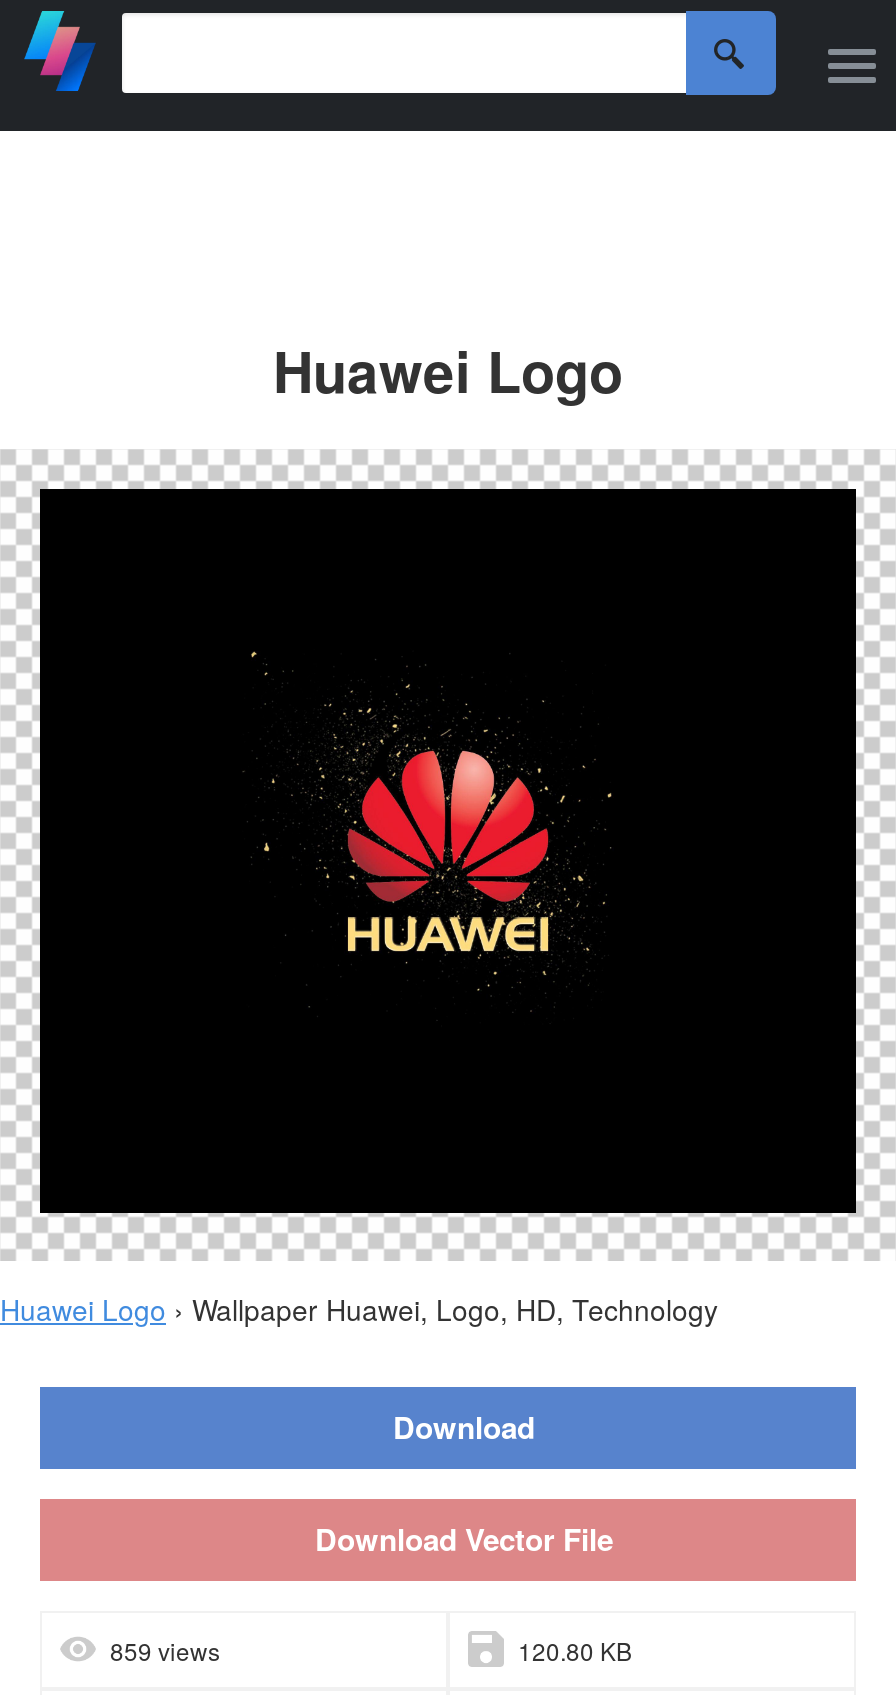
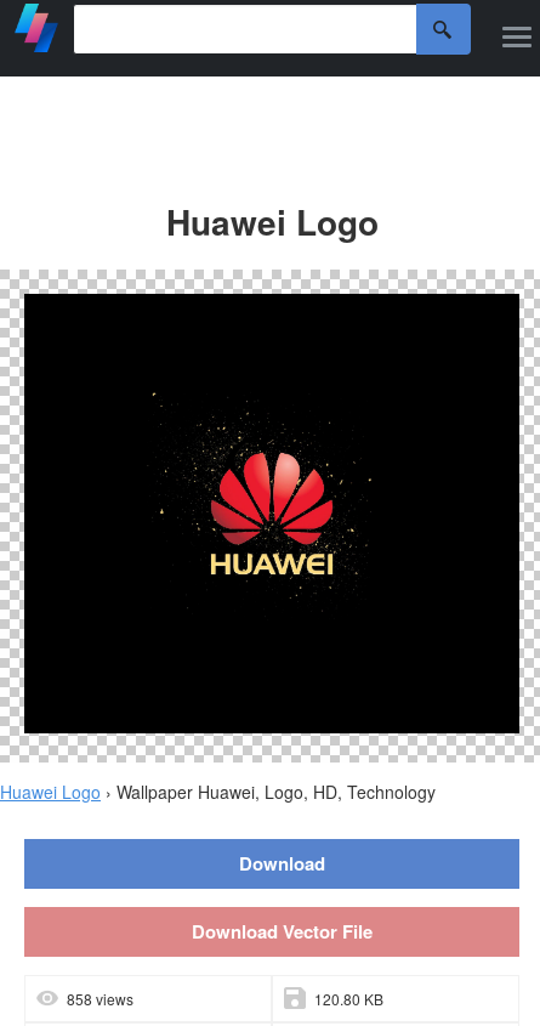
[110,1633,220,1667] 859 views -> [67,988,133,1009] 858 views

